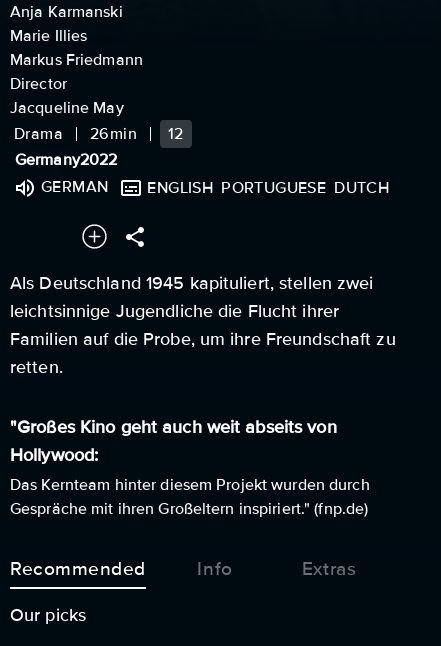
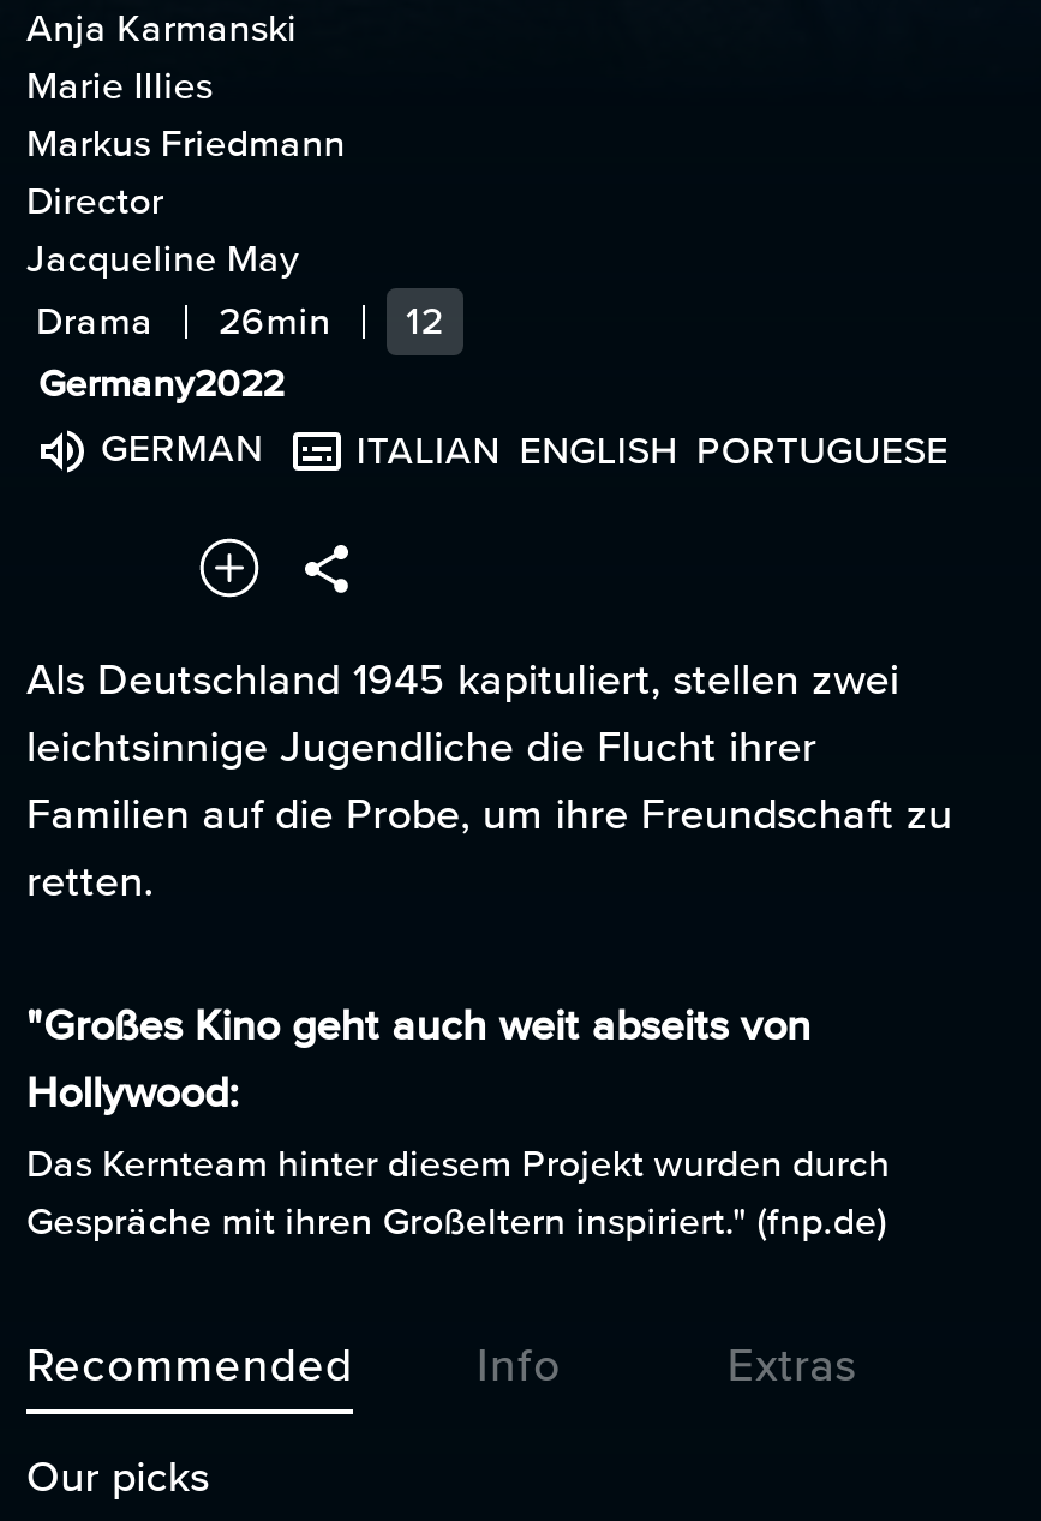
[147,178,389,198] ENGLISH PORTUGUESE DUTCH -> [356,428,949,476] ITALIAN ENGLISH PORTUGUESE

